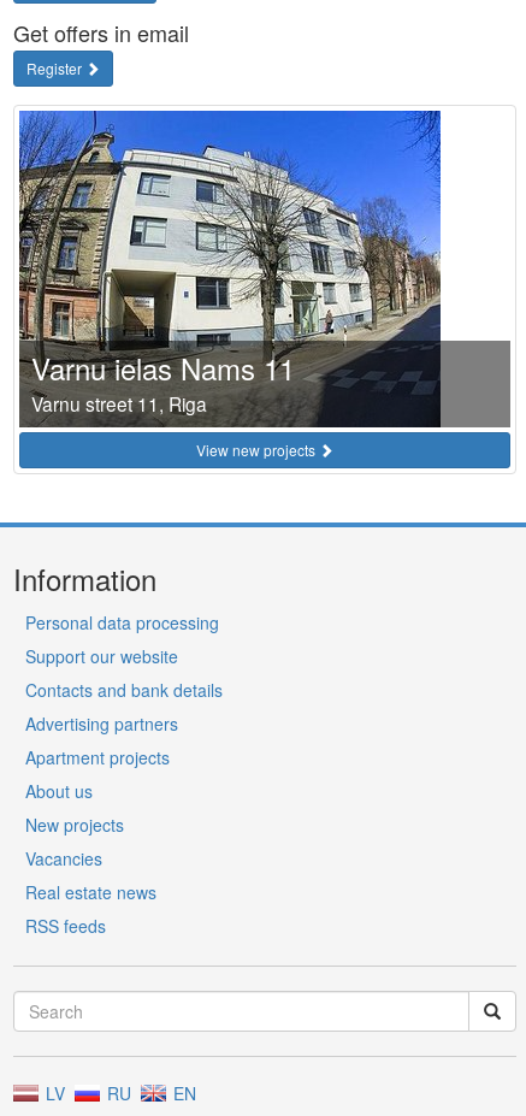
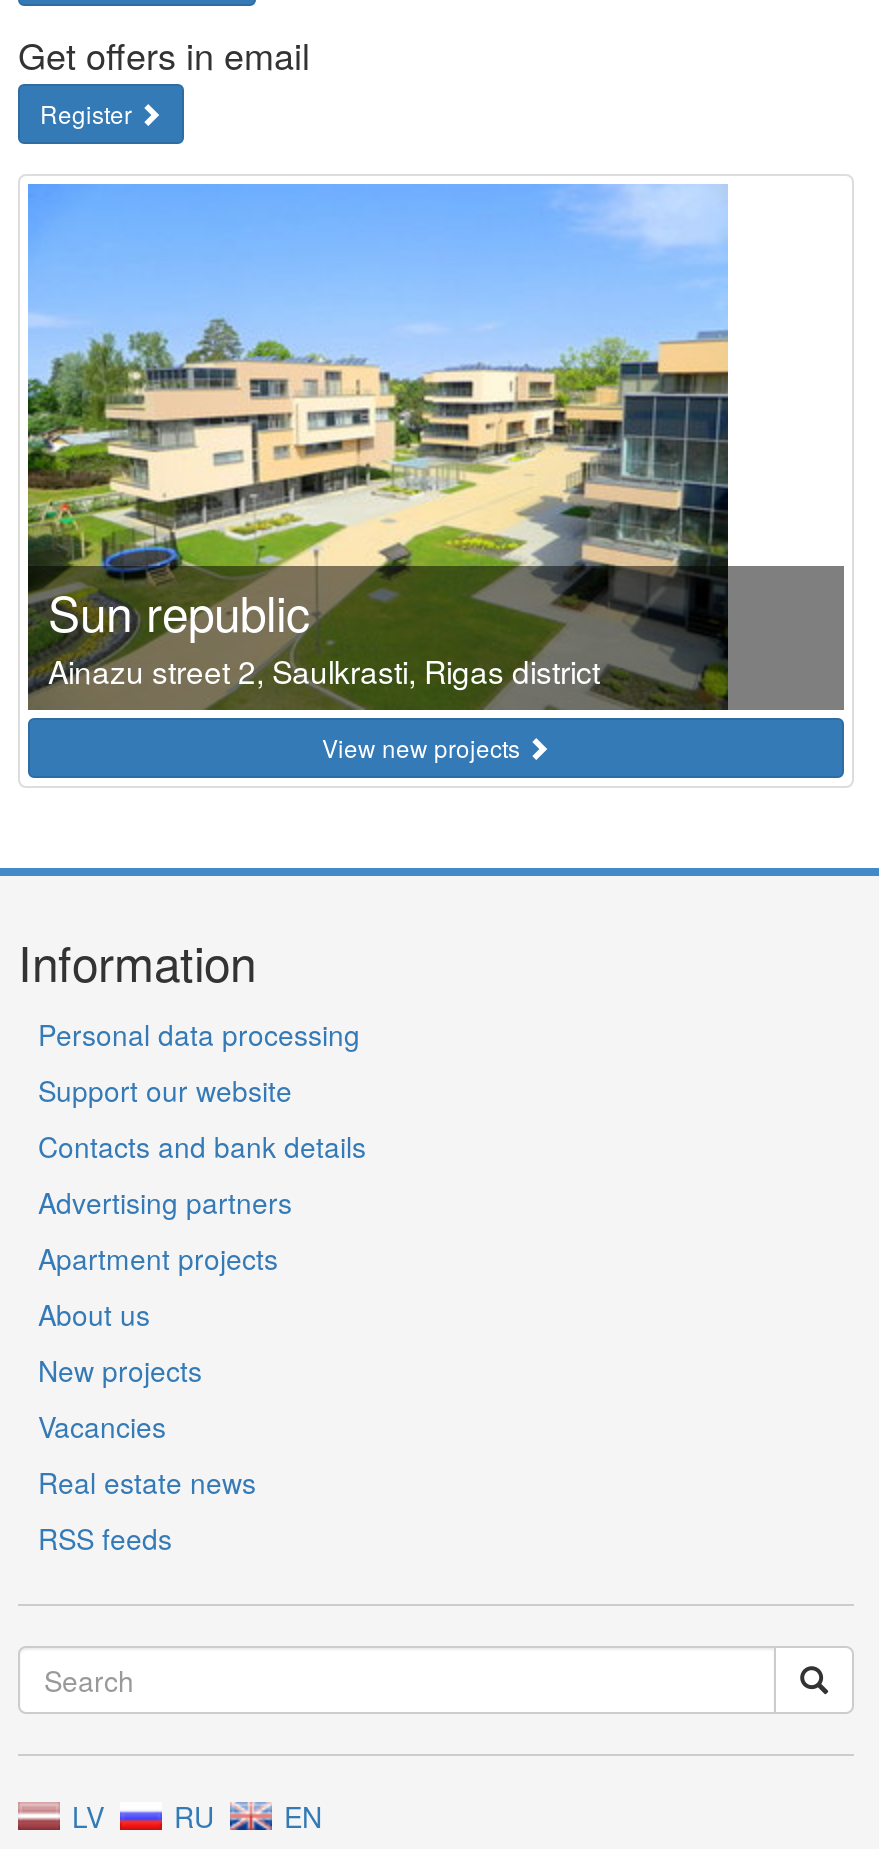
[18,110,442,429] [image] | Varnu ielas Nams 11 | Varnu street 11, Riga -> [26,184,730,710] [image] | Sun republic | Ainazu street 2, Saulkrasti, Rigas district

